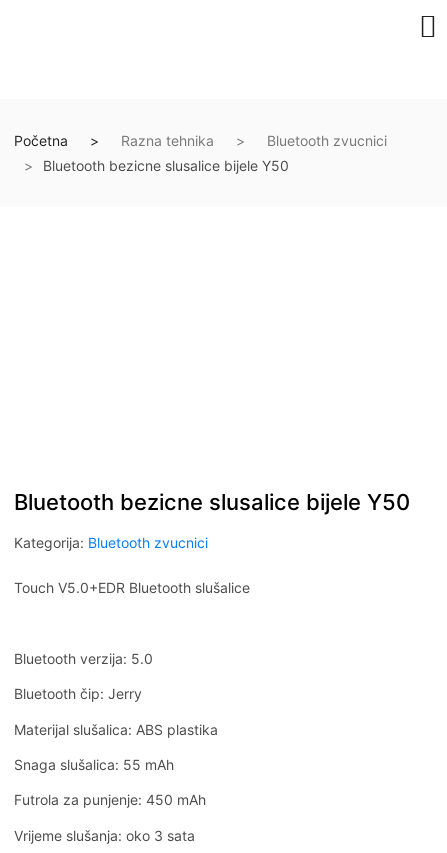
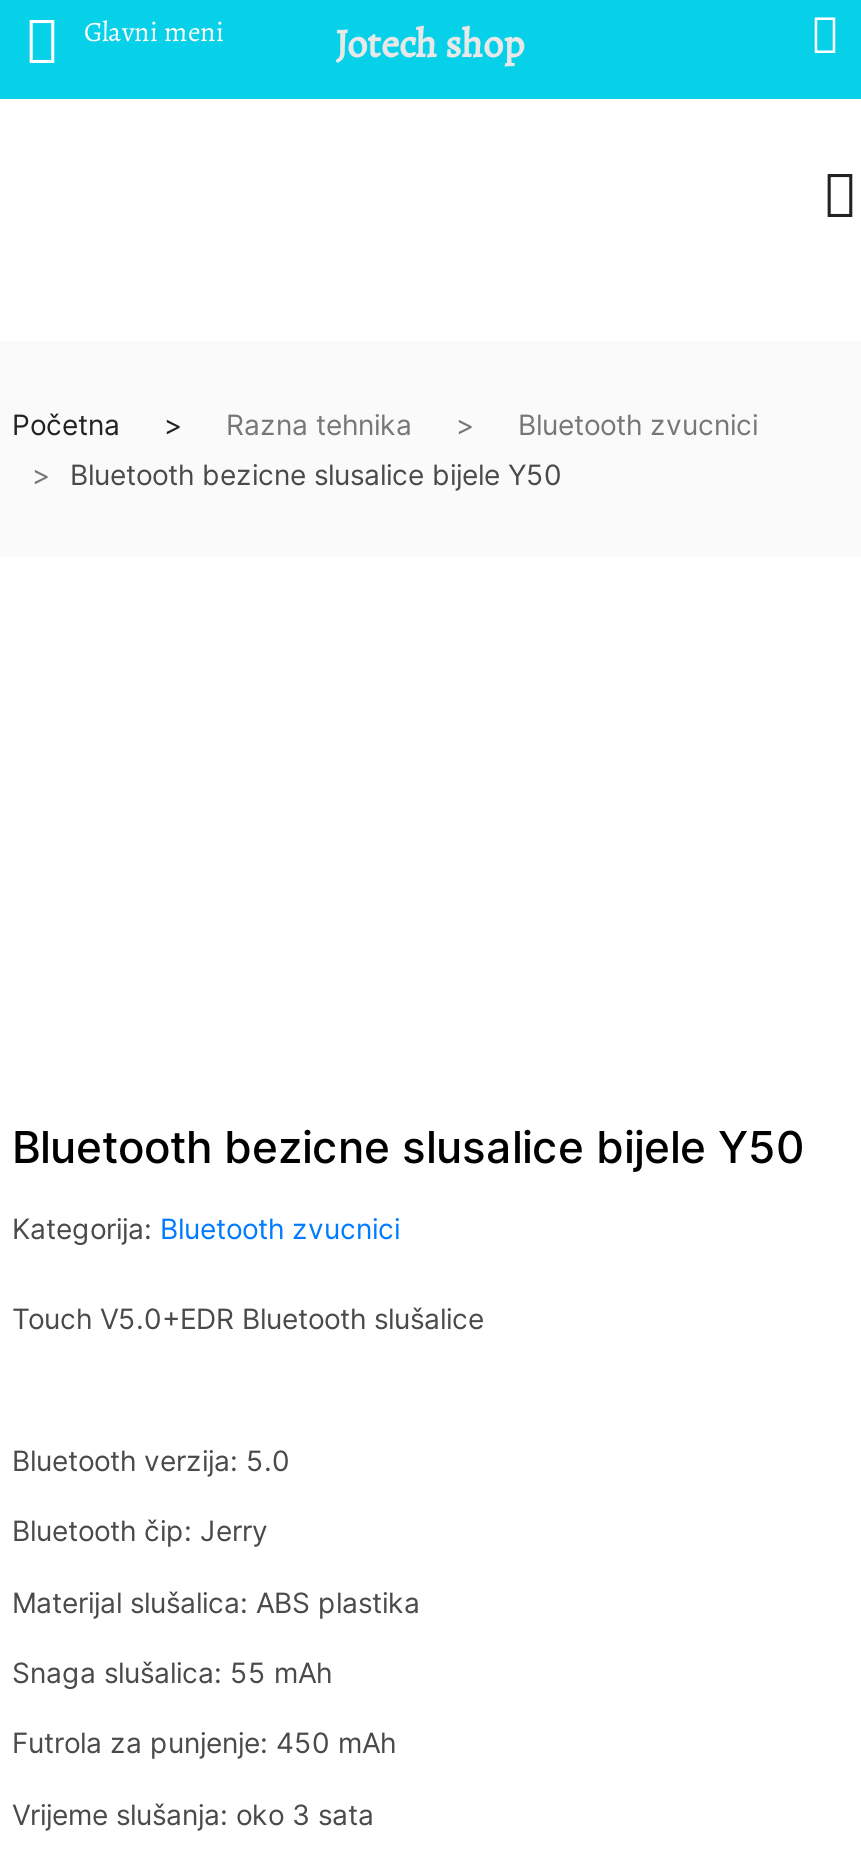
none -> [84,13,525,71] Glavni meni | Jotech shop

